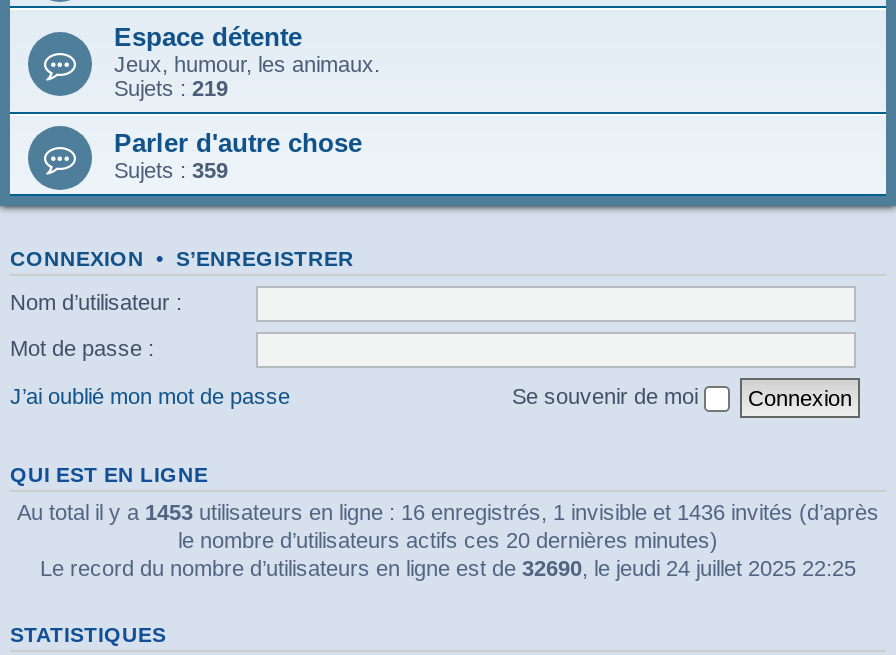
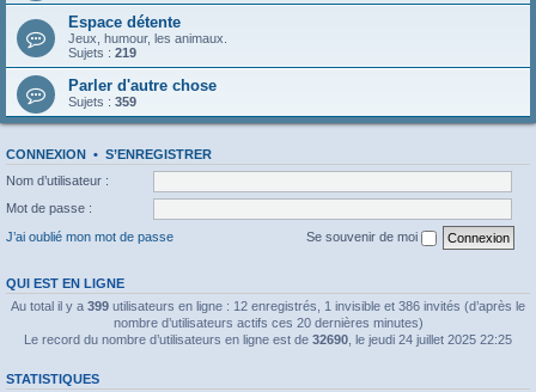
[17,499,879,551] Au total il y a 1453 utilisateurs en ligne : 16 enregistrés, 1 invisible et 1436 invités (d’après | le nombre d’utilisateurs actifs ces 20 dernières minutes) -> [11,298,525,329] Au total il y a 399 utilisateurs en ligne : 12 enregistrés, 1 invisible et 386 invités (d’après le | nombre d’utilisateurs actifs ces 20 dernières minutes)

